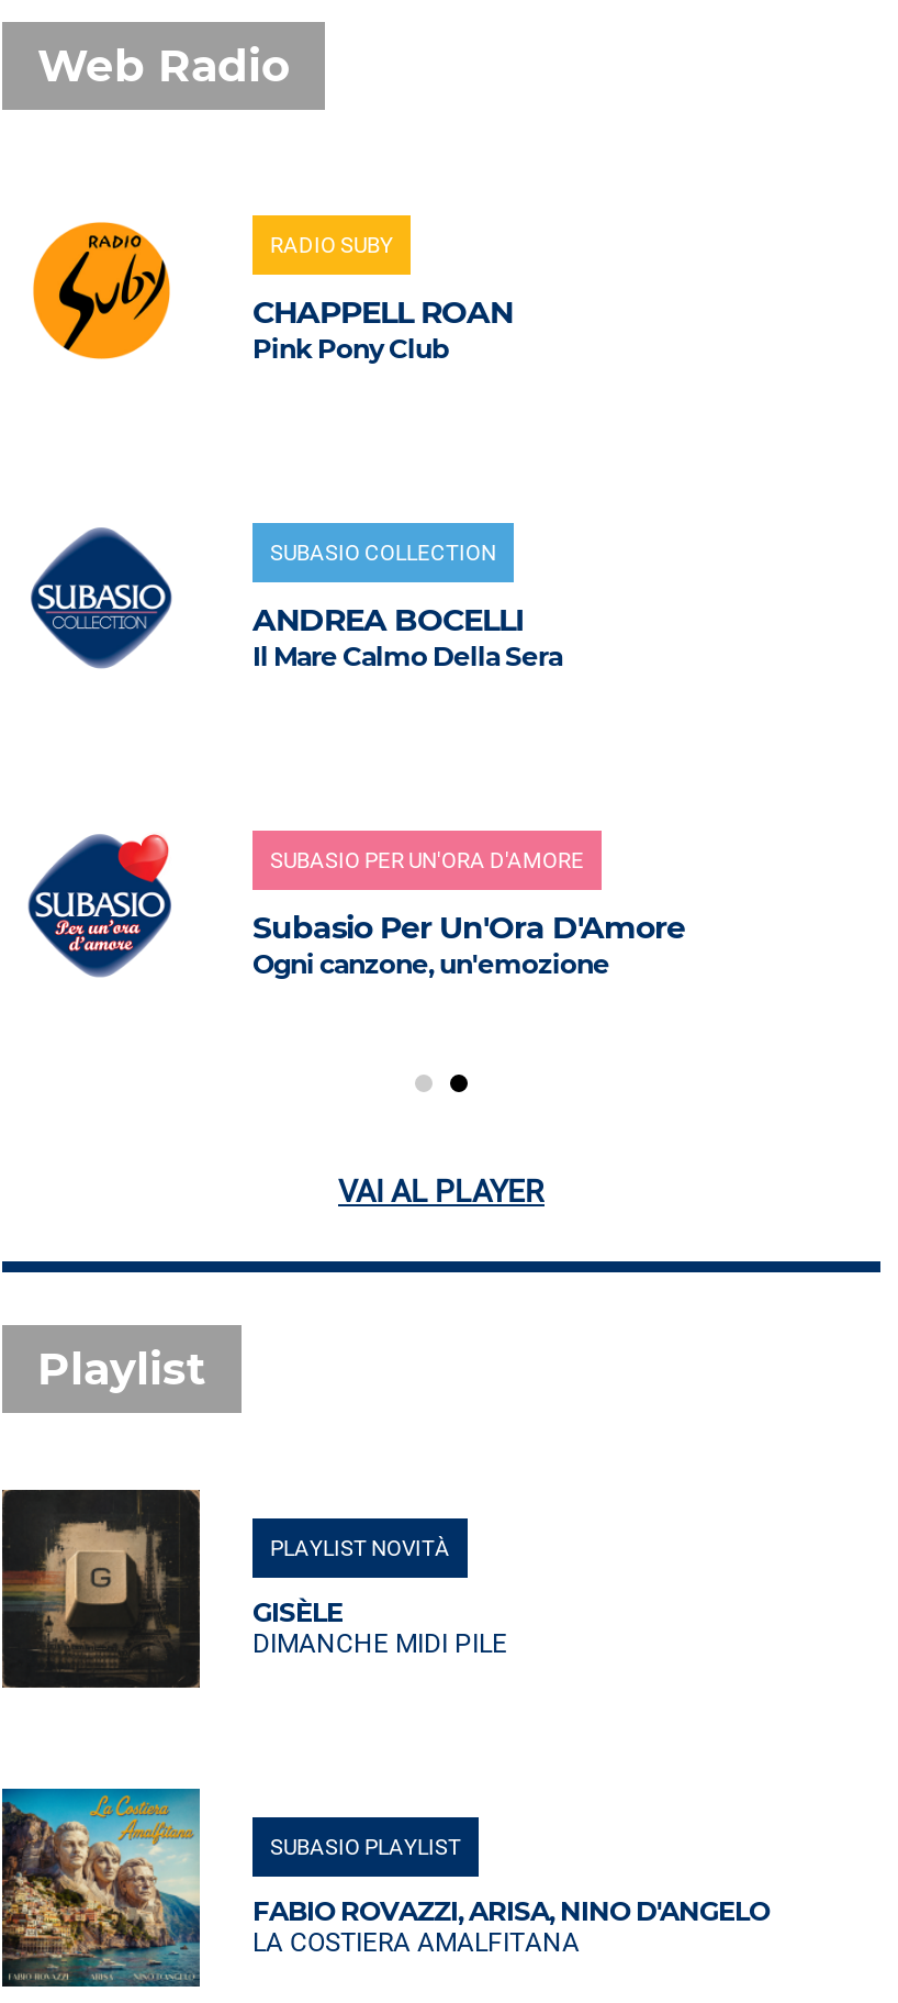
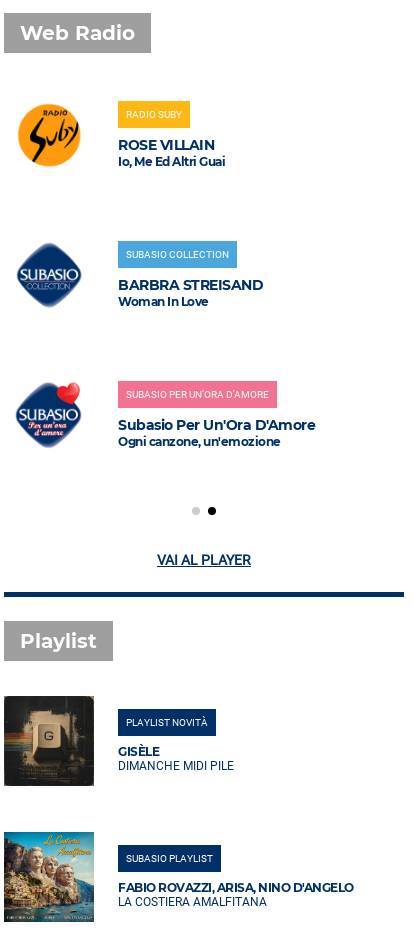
[252,293,513,365] CHAPPELL ROAN | Pink Pony Club -> [118,136,225,169] ROSE VILLAIN | Io, Me Ed Altri Guai
[252,601,562,673] ANDREA BOCELLI | Il Mare Calmo Della Sera -> [118,276,263,309] BARBRA STREISAND | Woman In Love

